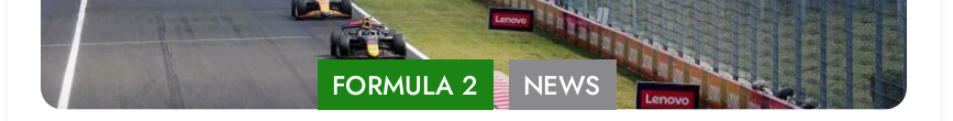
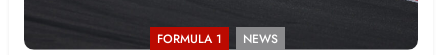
[332,66,600,105] FORMULA 2 NEWS -> [157,30,278,48] FORMULA 1 NEWS

